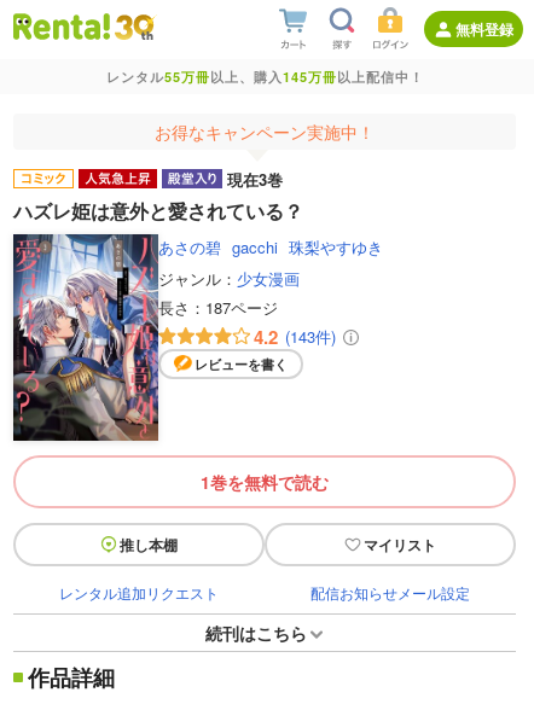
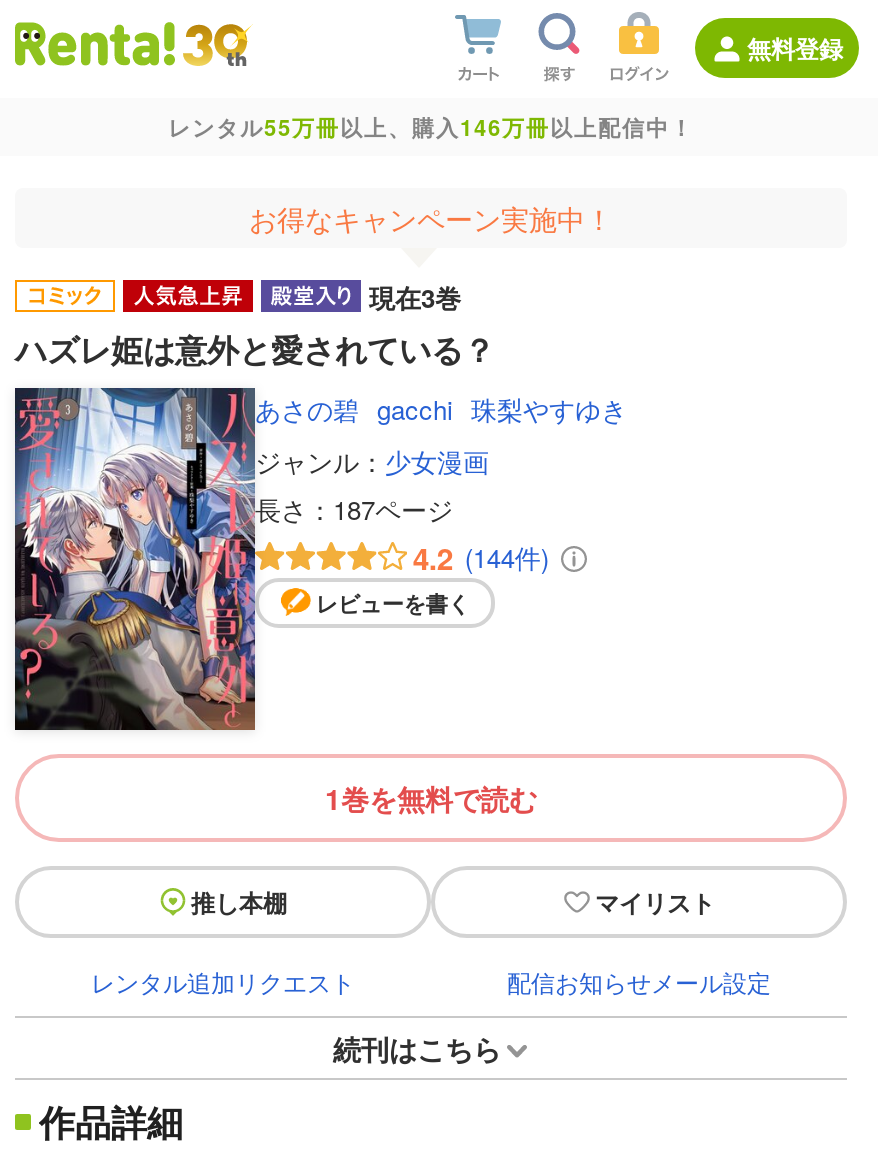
[106,68,423,86] レンタル55万冊以上、購入145万冊以上配信中！ -> [168,112,694,142] レンタル55万冊以上、購入146万冊以上配信中！
[253,323,336,350] 4.2 (143件) -> [413,535,549,579] 4.2 (144件)

